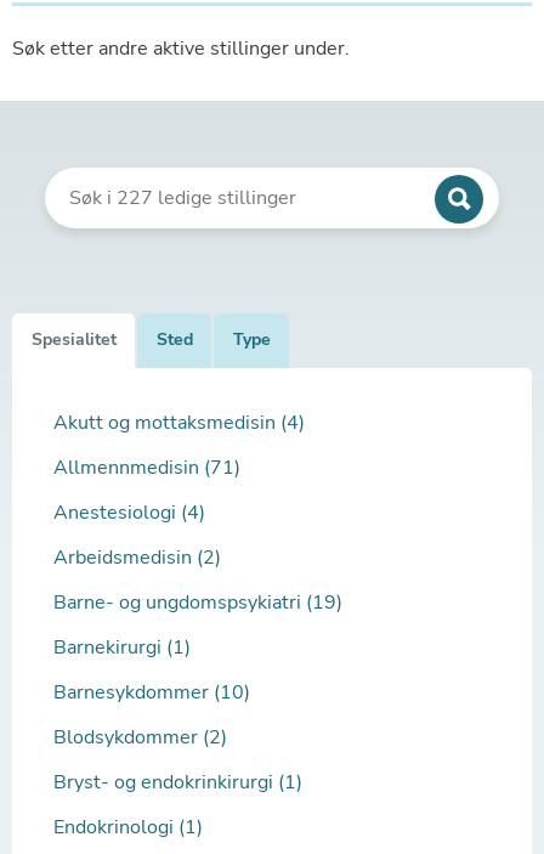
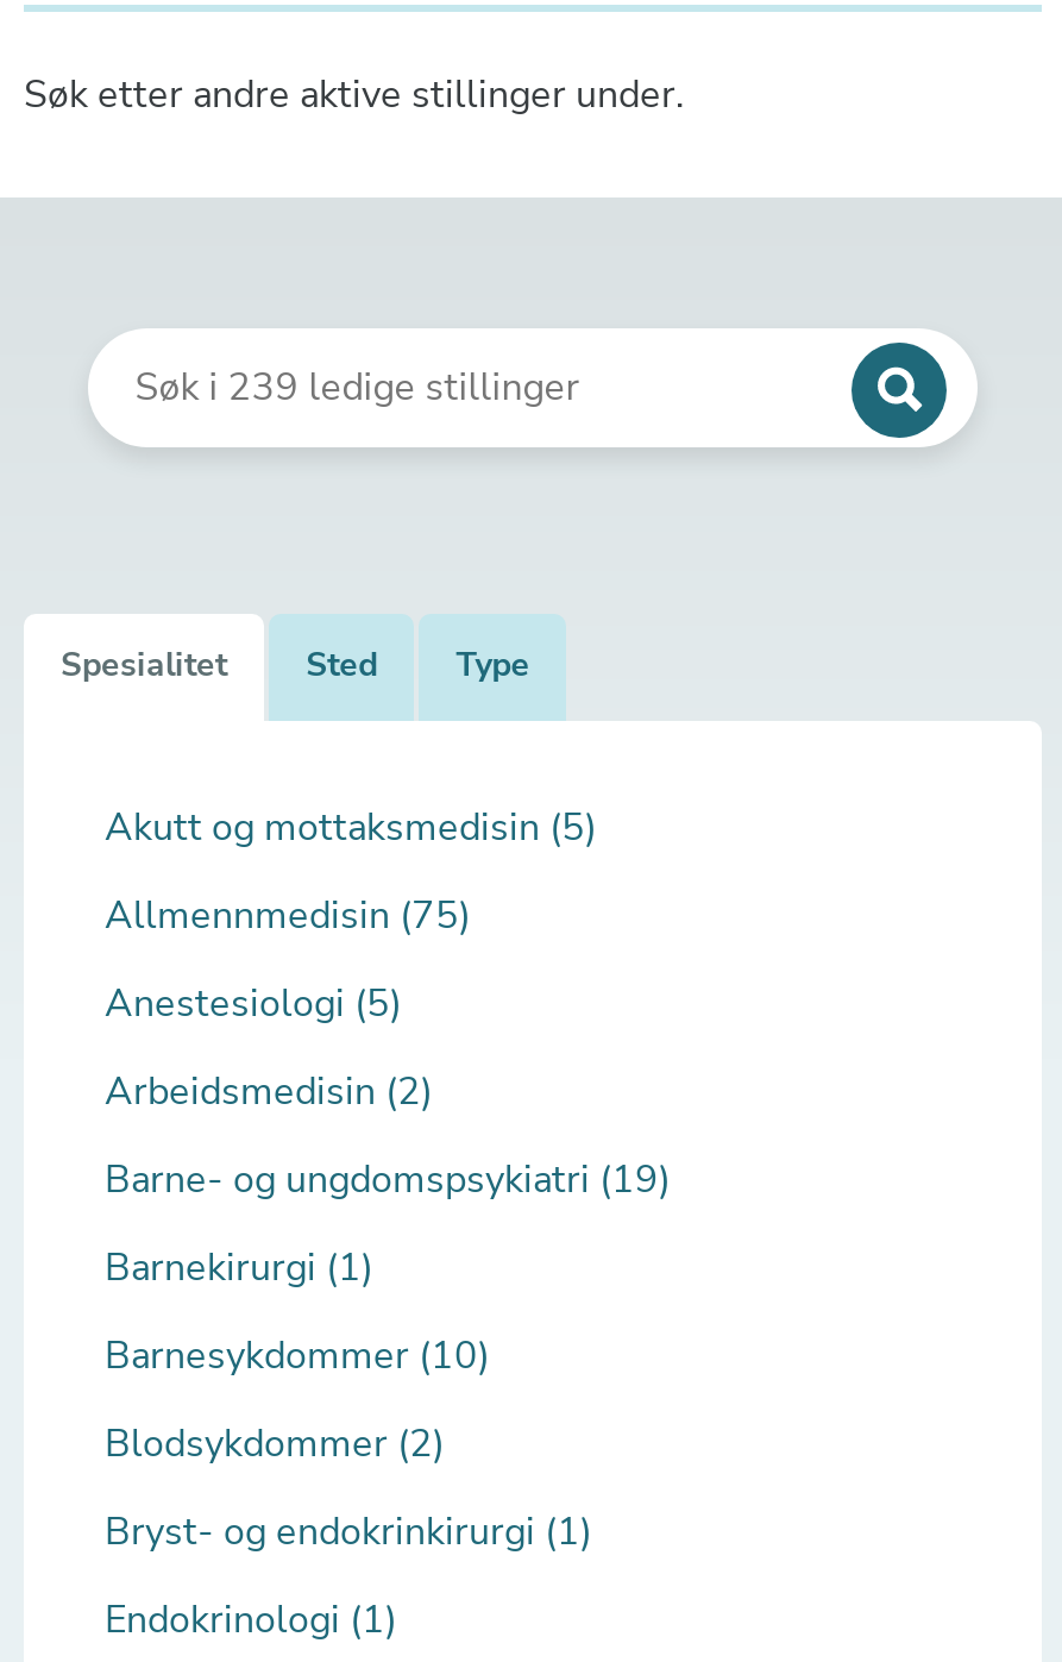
[53,409,305,436] Akutt og mottaksmedisin (4) -> [105,802,597,854] Akutt og mottaksmedisin (5)
[53,454,240,481] Allmennmedisin (71) -> [105,890,471,942] Allmennmedisin (75)
[53,499,205,526] Anestesiologi (4) -> [105,978,402,1030] Anestesiologi (5)

